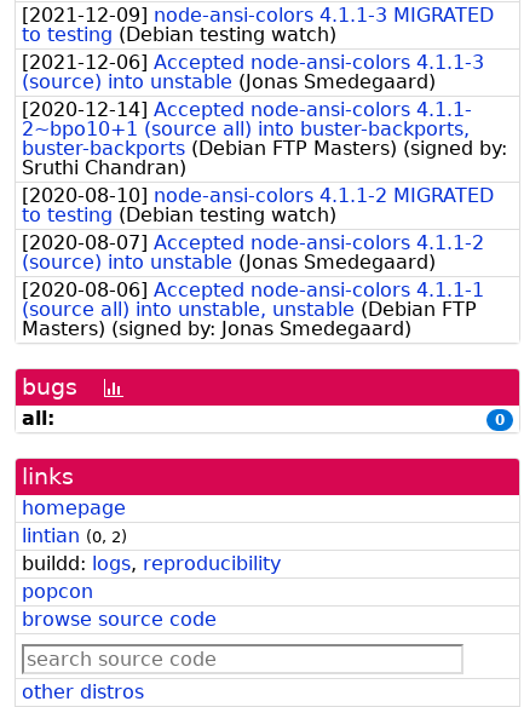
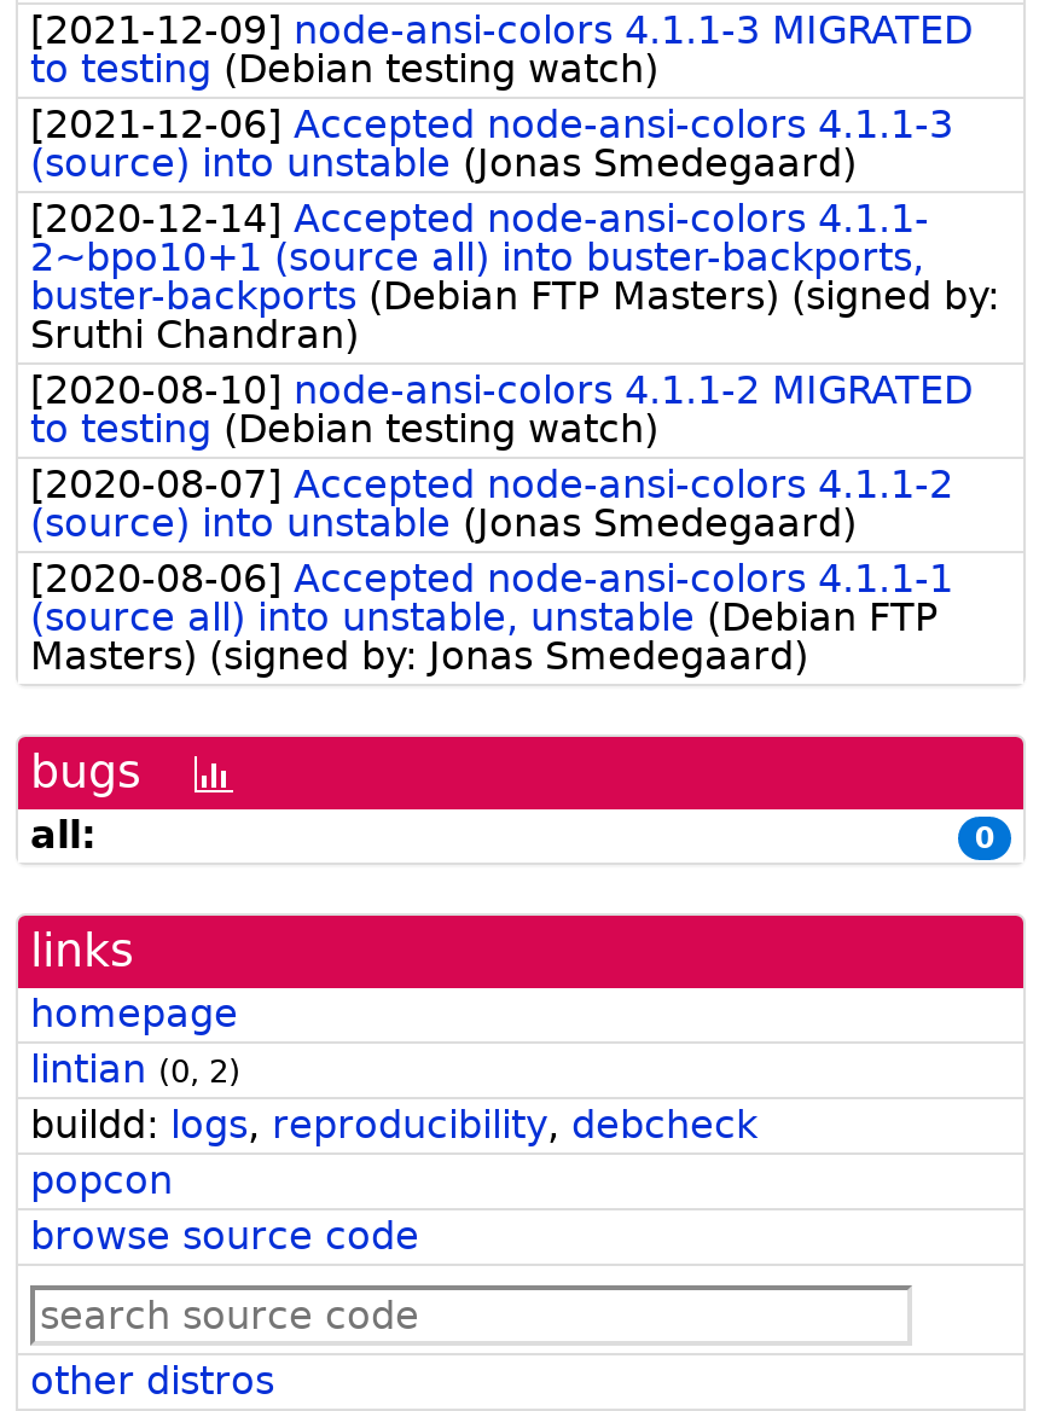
[22,552,281,575] buildd: logs, reproducibility -> [30,1102,758,1148] buildd: logs, reproducibility, debcheck

